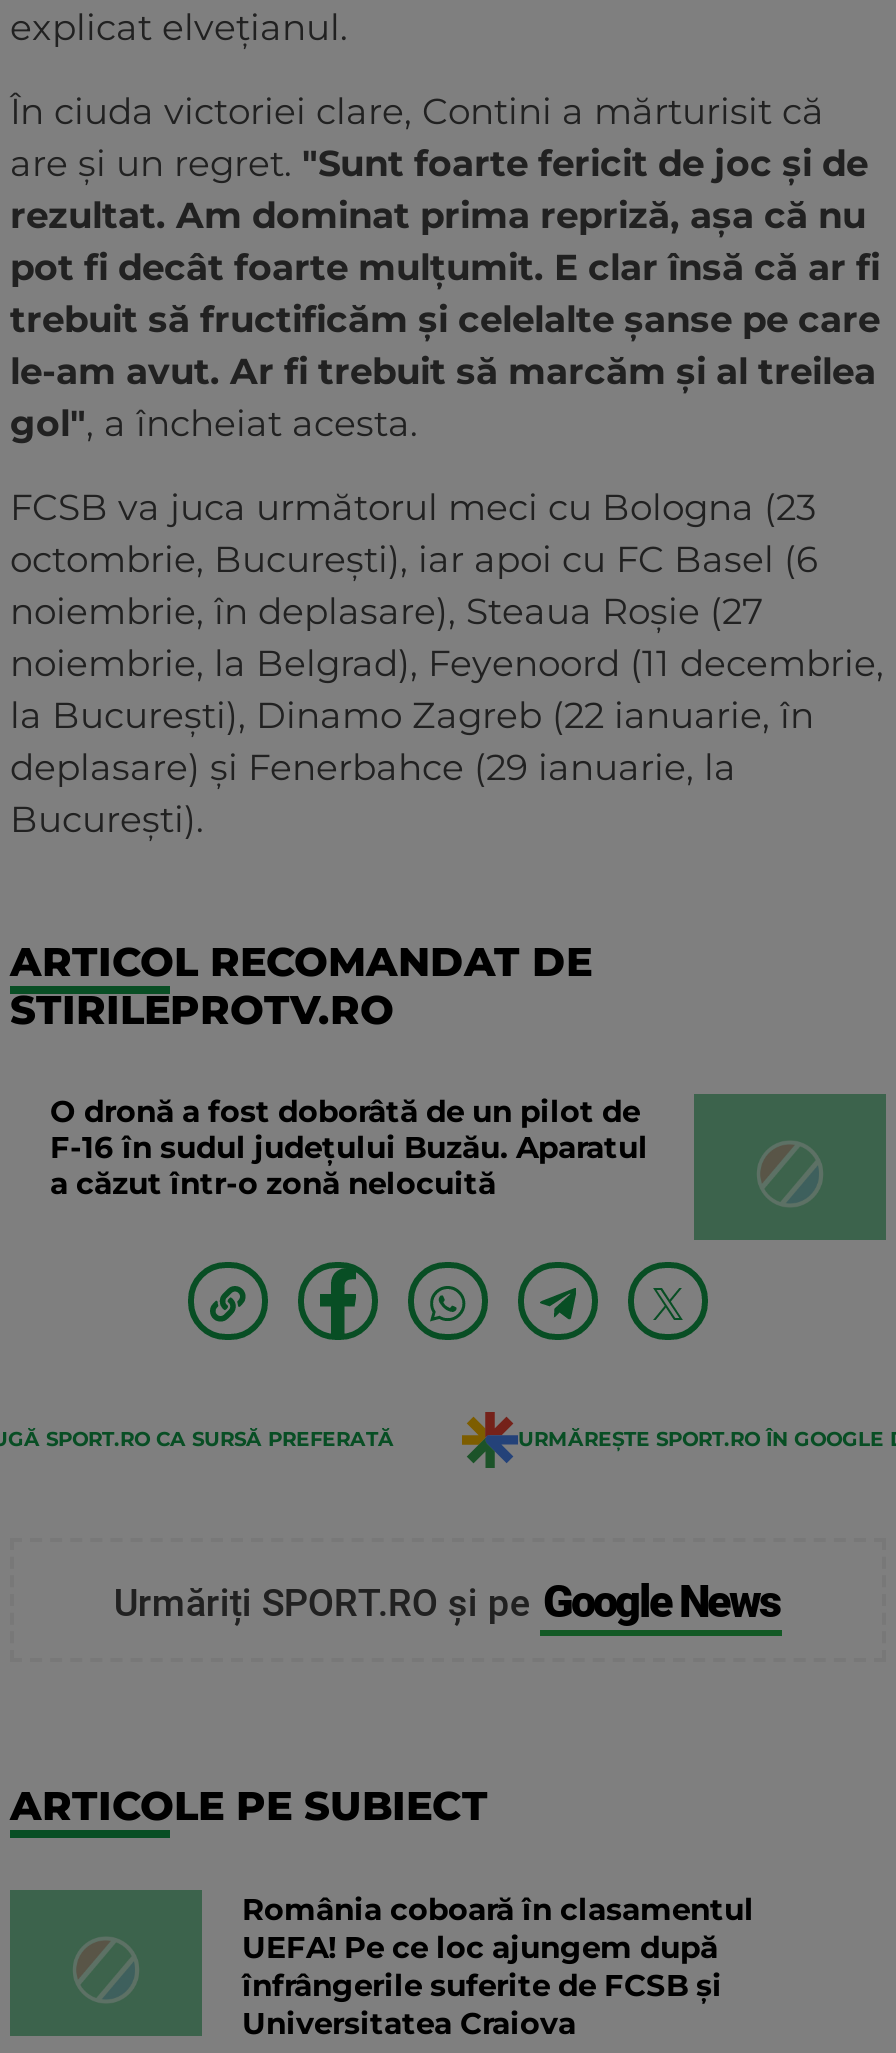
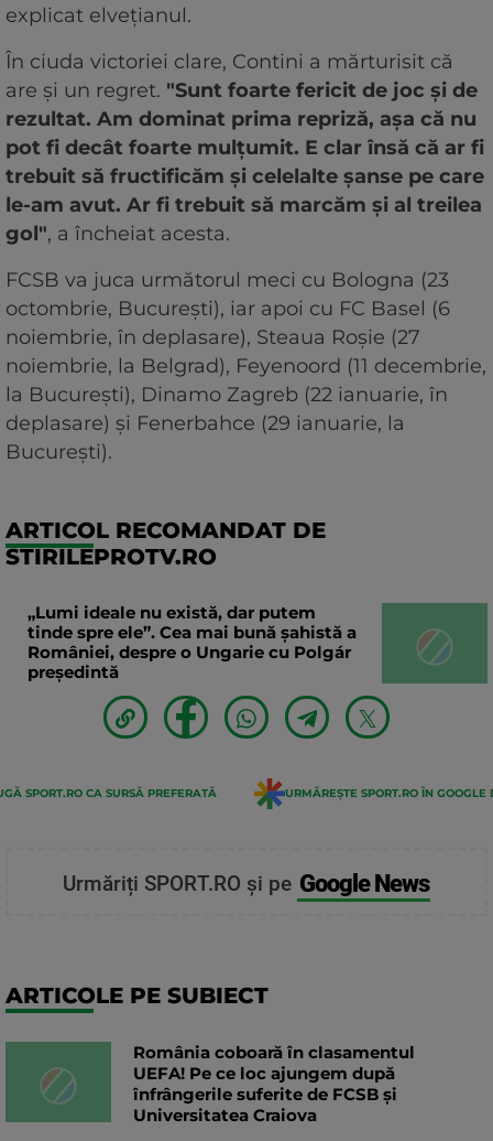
[50,1092,648,1202] O dronă a fost doborâtă de un pilot de | F-16 în sudul județului Buzău. Aparatul | a căzut într-o zonă nelocuită -> [28,602,357,682] „Lumi ideale nu există, dar putem | tinde spre ele”. Cea mai bună șahistă a | României, despre o Ungarie cu Polgár | președintă

